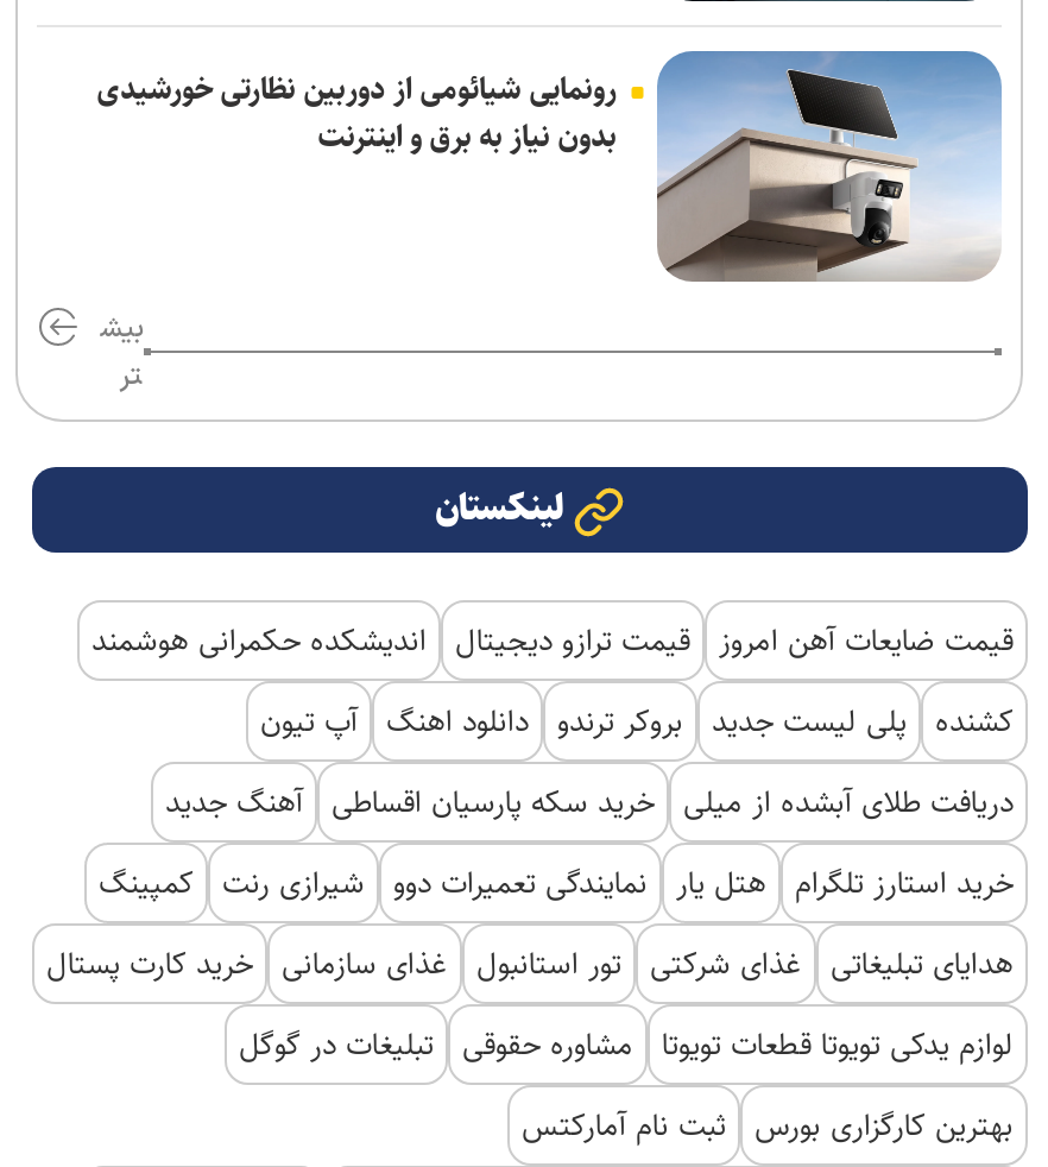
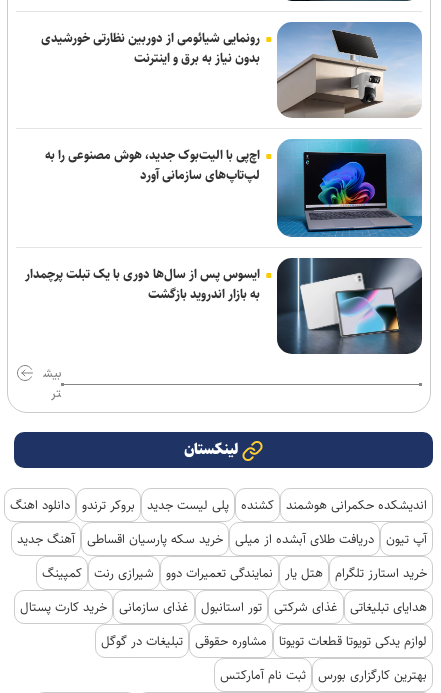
none -> [25,264,260,304] ایسوس پس از سال‌ها دوری با یک تبلت پرچمدار | به بازار اندروید بازگشت
none -> [45,138,423,237] [image] | اچ‌پی با الیت‌بوک جدید، هوش مصنوعی را به | لپ‌تاپ‌های سازمانی آورد
moved [119,355,563,536] -> [50,385,237,461]: تر | لینکستان
[91,617,1014,826] قیمت ضایعات آهن امروز قیمت ترازو دیجیتال اندیشکده حکمرانی هوشمند | کشنده پلی لیست جدید بروکر ترندو دانلود اهنگ آپ تیون | دریافت طلای آبشده از میلی خرید سکه پارسیان اقساطی آهنگ جدید -> [10,495,427,549] اندیشکده حکمرانی هوشمند کشنده پلی لیست جدید بروکر ترندو دانلود اهنگ | آپ تیون دریافت طلای آبشده از میلی خرید سکه پارسیان اقساطی آهنگ جدید

